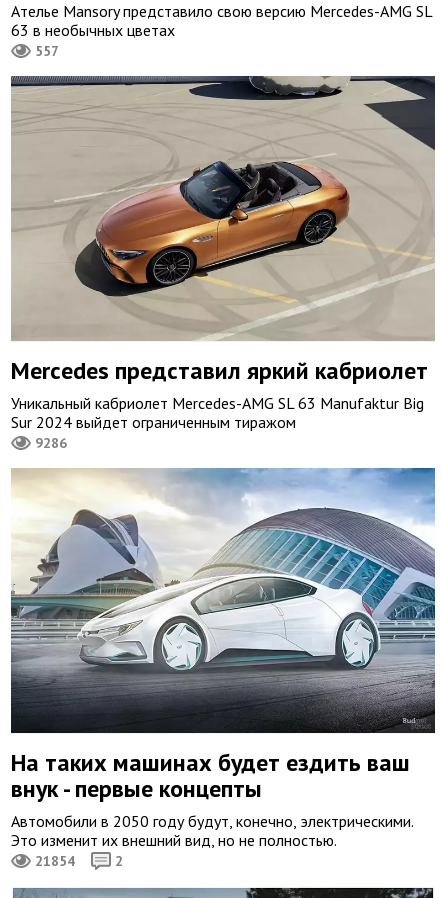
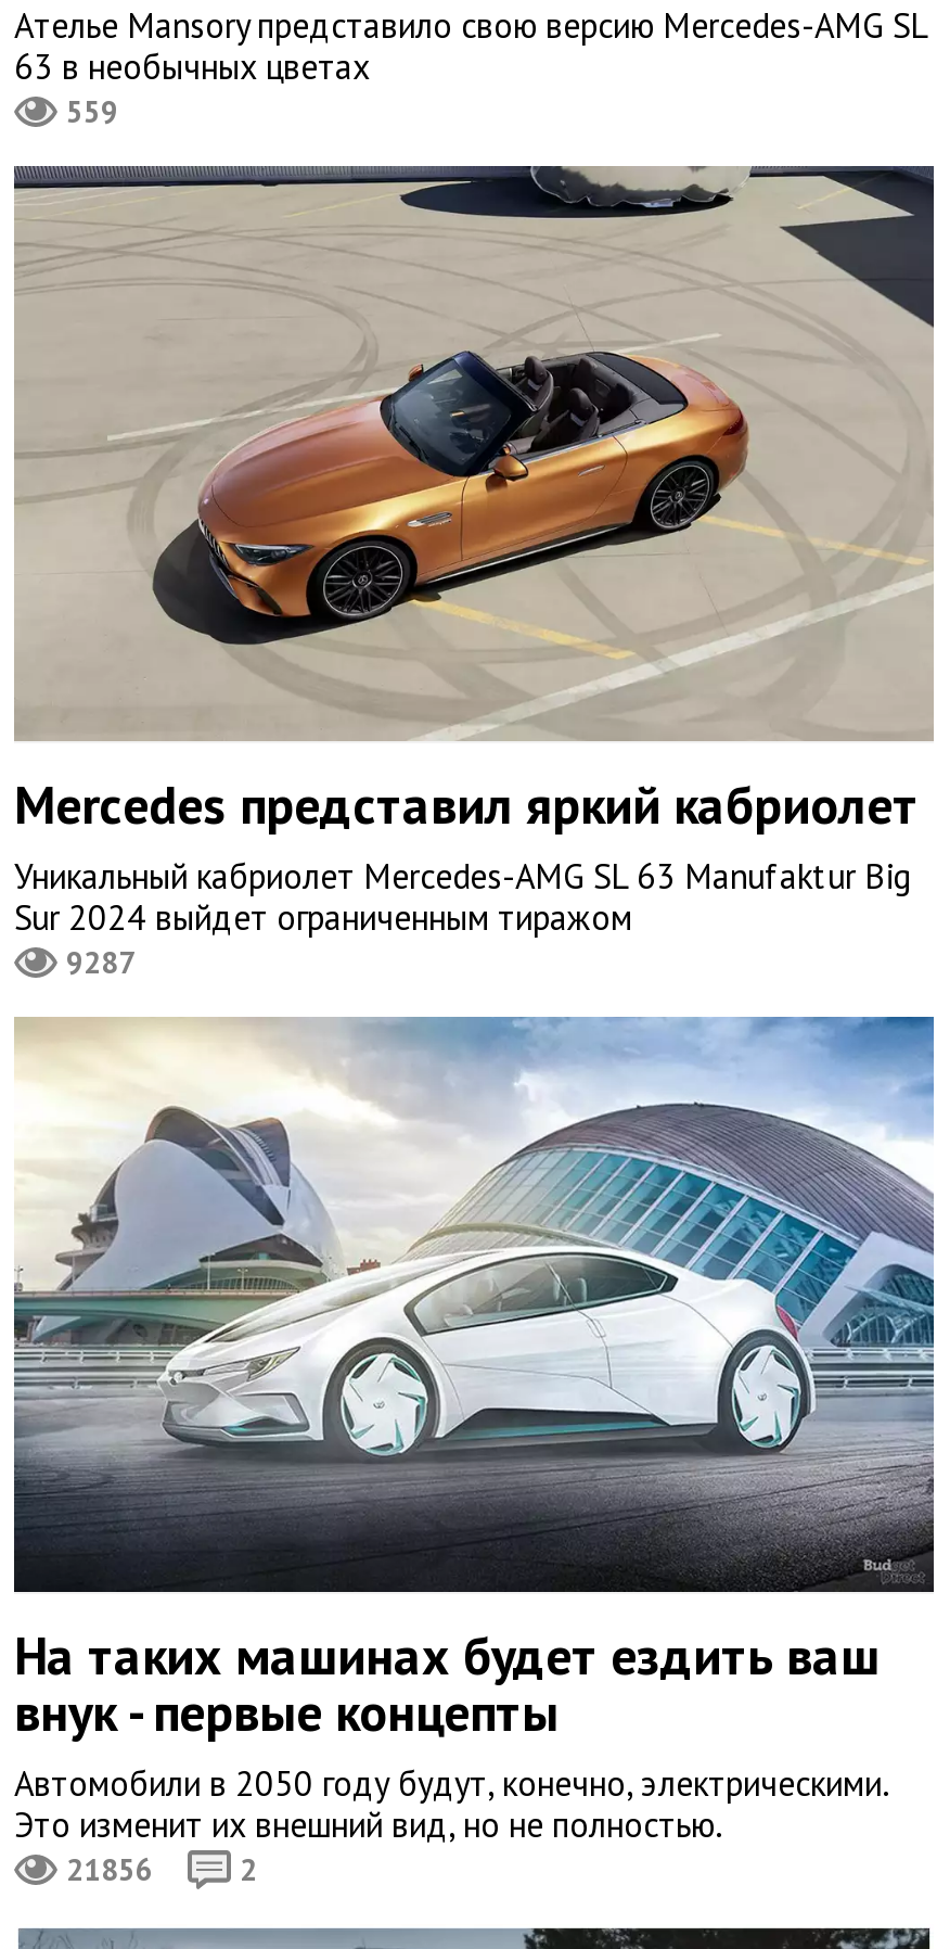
[35,42,59,60] 557 -> [66,92,118,131] 559
[35,434,67,452] 9286 -> [66,943,136,982] 9287
[35,852,75,870] 21854 -> [66,1850,153,1889] 21856

